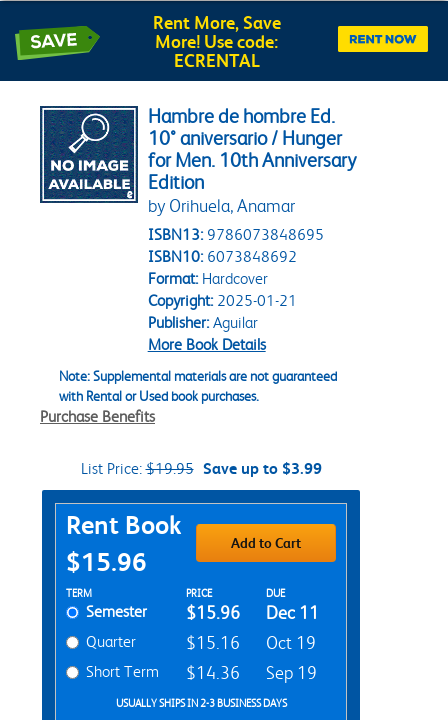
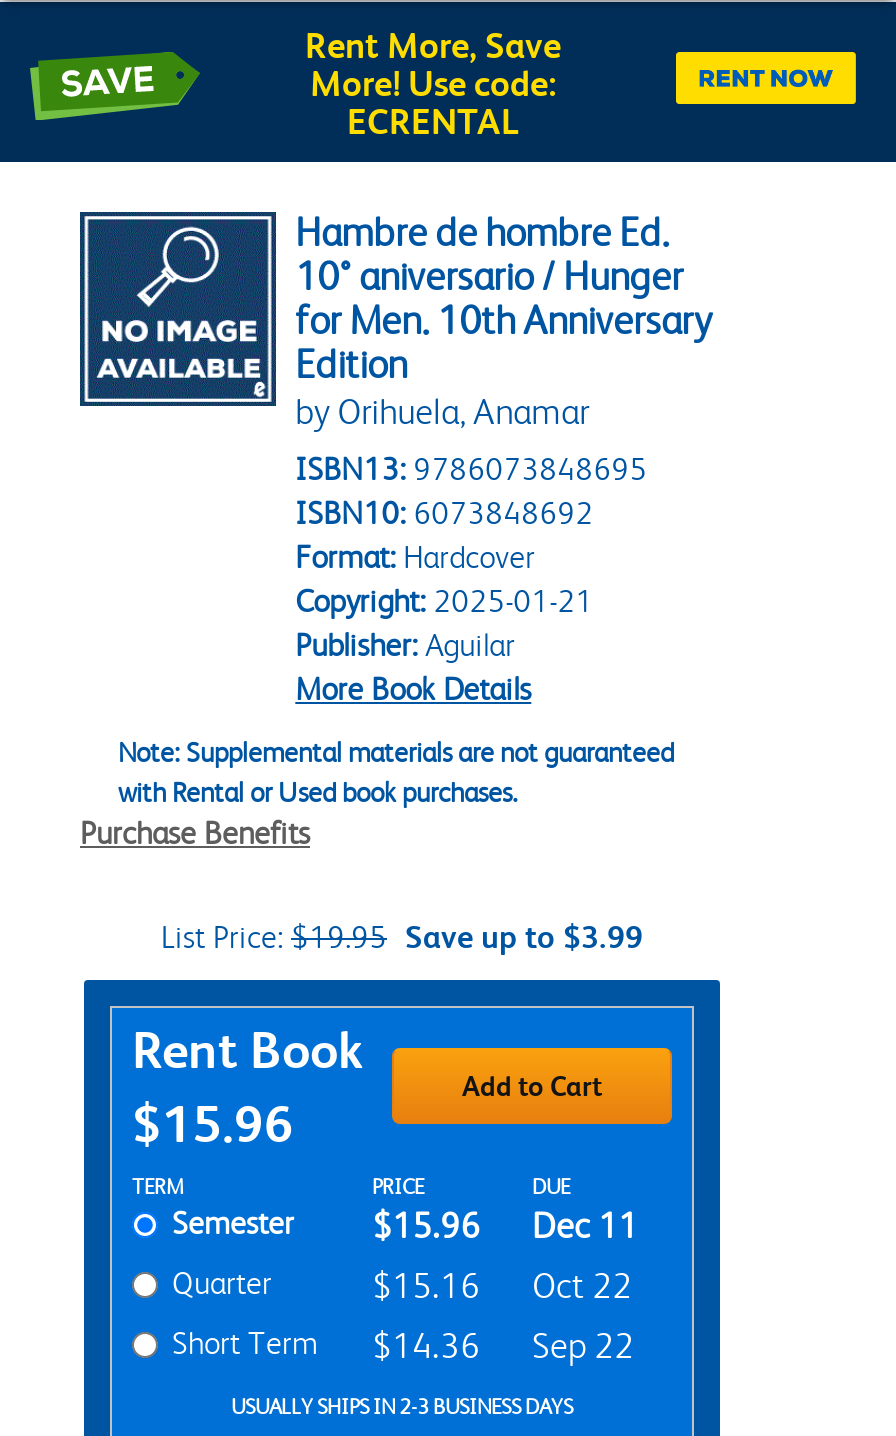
[186,633,316,653] $15.16 Oct 19 -> [372,1266,632,1306] $15.16 Oct 22
[86,662,317,683] Short Term $14.36 Sep 19 -> [172,1324,634,1366] Short Term $14.36 Sep 22

